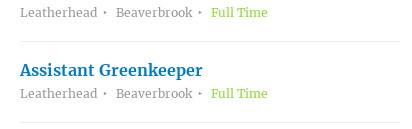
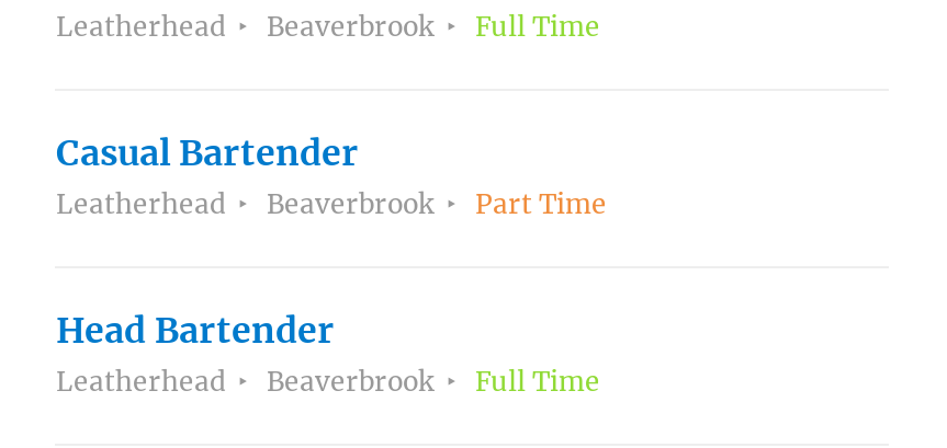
[20,60,203,80] Assistant Greenkeeper -> [56,131,607,352] Casual Bartender | Leatherhead | Beaverbrook | Part Time | Head Bartender

